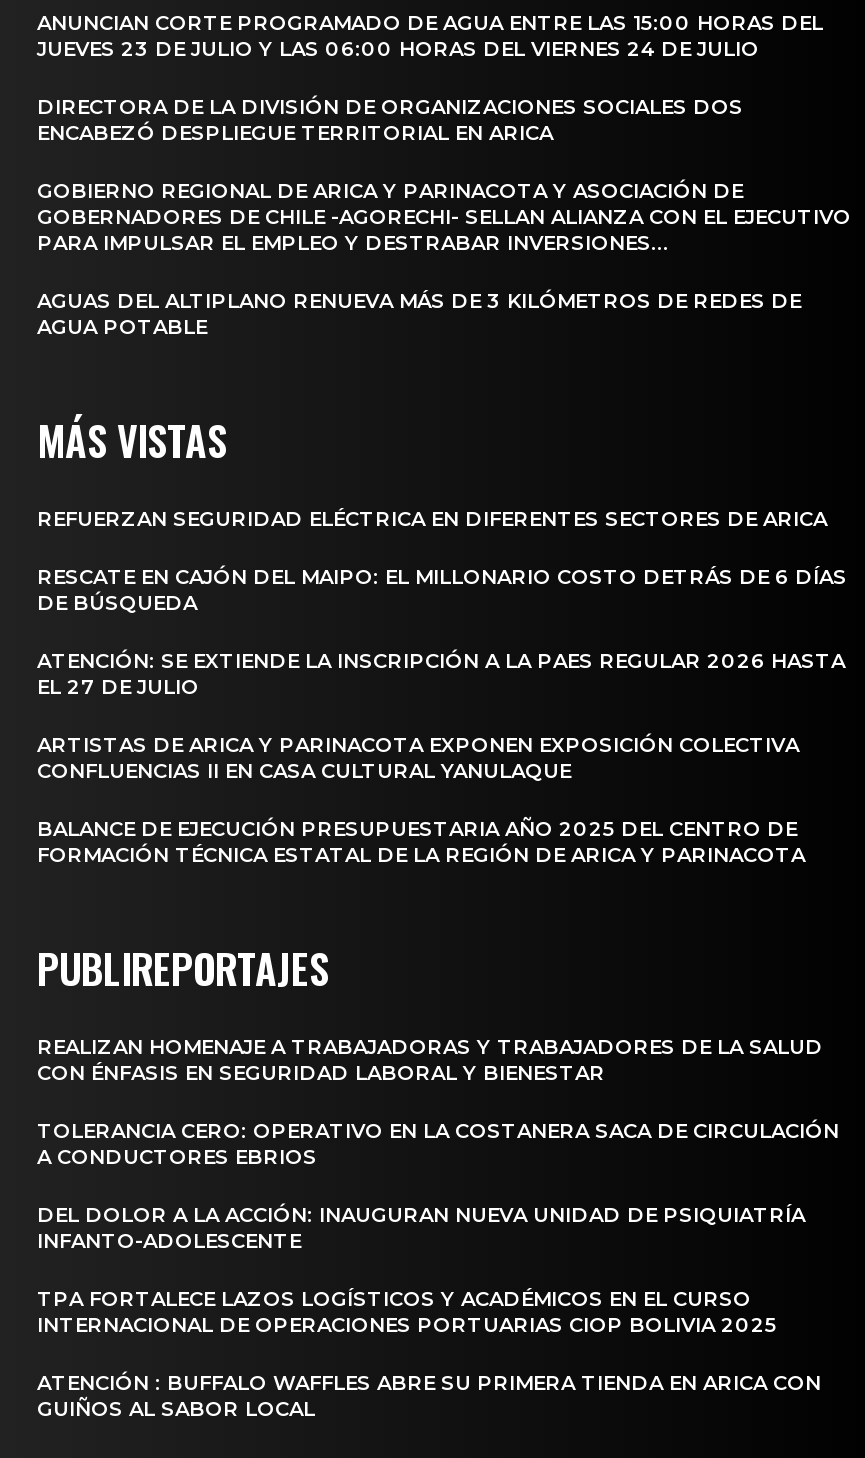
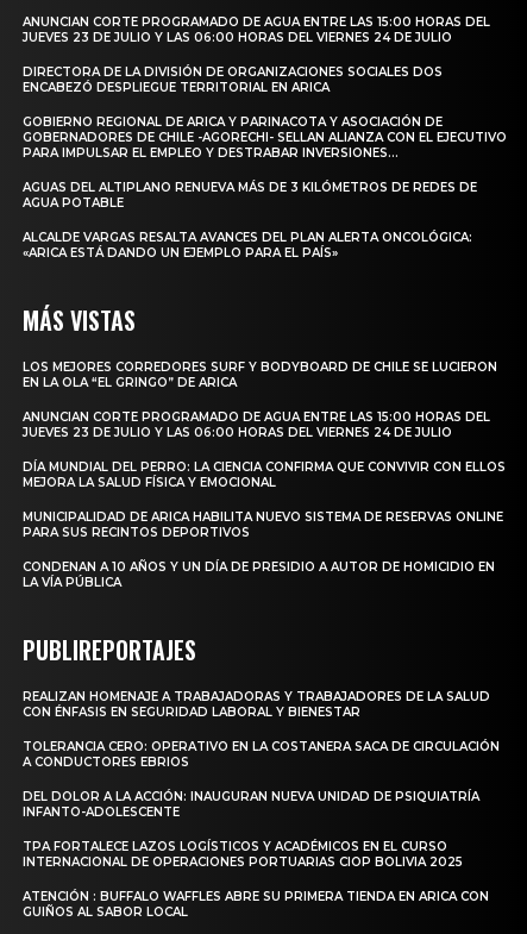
none -> [23,229,472,260] ALCALDE VARGAS RESALTA AVANCES DEL PLAN ALERTA ONCOLÓGICA: | «ARICA ESTÁ DANDO UN EJEMPLO PARA EL PAÍS»
[37,505,827,531] REFUERZAN SEGURIDAD ELÉCTRICA EN DIFERENTES SECTORES DE ARICA -> [23,359,497,390] LOS MEJORES CORREDORES SURF Y BODYBOARD DE CHILE SE LUCIERON | EN LA OLA “EL GRINGO” DE ARICA
[37,563,847,615] RESCATE EN CAJÓN DEL MAIPO: EL MILLONARIO COSTO DETRÁS DE 6 DÍAS | DE BÚSQUEDA -> [23,409,490,440] ANUNCIAN CORTE PROGRAMADO DE AGUA ENTRE LAS 15:00 HORAS DEL | JUEVES 23 DE JULIO Y LAS 06:00 HORAS DEL VIERNES 24 DE JULIO
[37,647,845,699] ATENCIÓN: SE EXTIENDE LA INSCRIPCIÓN A LA PAES REGULAR 2026 HASTA | EL 27 DE JULIO -> [23,459,506,490] DÍA MUNDIAL DEL PERRO: LA CIENCIA CONFIRMA QUE CONVIVIR CON ELLOS | MEJORA LA SALUD FÍSICA Y EMOCIONAL
[37,731,799,783] ARTISTAS DE ARICA Y PARINACOTA EXPONEN EXPOSICIÓN COLECTIVA | CONFLUENCIAS II EN CASA CULTURAL YANULAQUE -> [23,509,503,540] MUNICIPALIDAD DE ARICA HABILITA NUEVO SISTEMA DE RESERVAS ONLINE | PARA SUS RECINTOS DEPORTIVOS
[37,815,805,867] BALANCE DE EJECUCIÓN PRESUPUESTARIA AÑO 2025 DEL CENTRO DE | FORMACIÓN TÉCNICA ESTATAL DE LA REGIÓN DE ARICA Y PARINACOTA -> [23,559,495,590] CONDENAN A 10 AÑOS Y UN DÍA DE PRESIDIO A AUTOR DE HOMICIDIO EN | LA VÍA PÚBLICA

